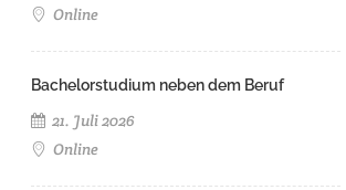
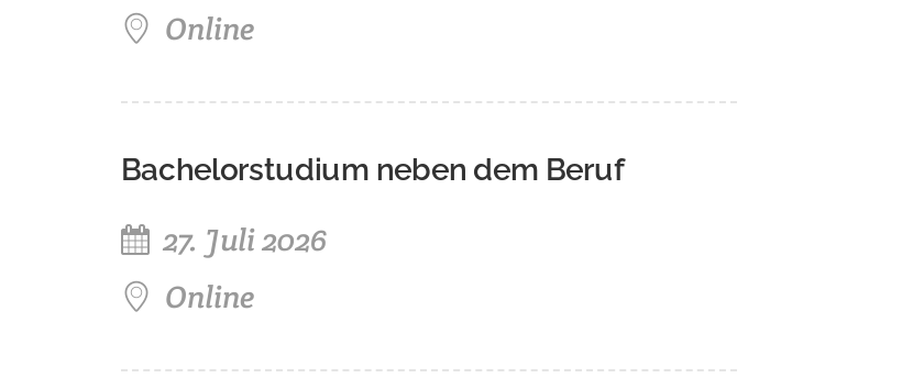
[49,111,135,131] 21. Juli 2026 -> [156,221,328,260] 27. Juli 2026

